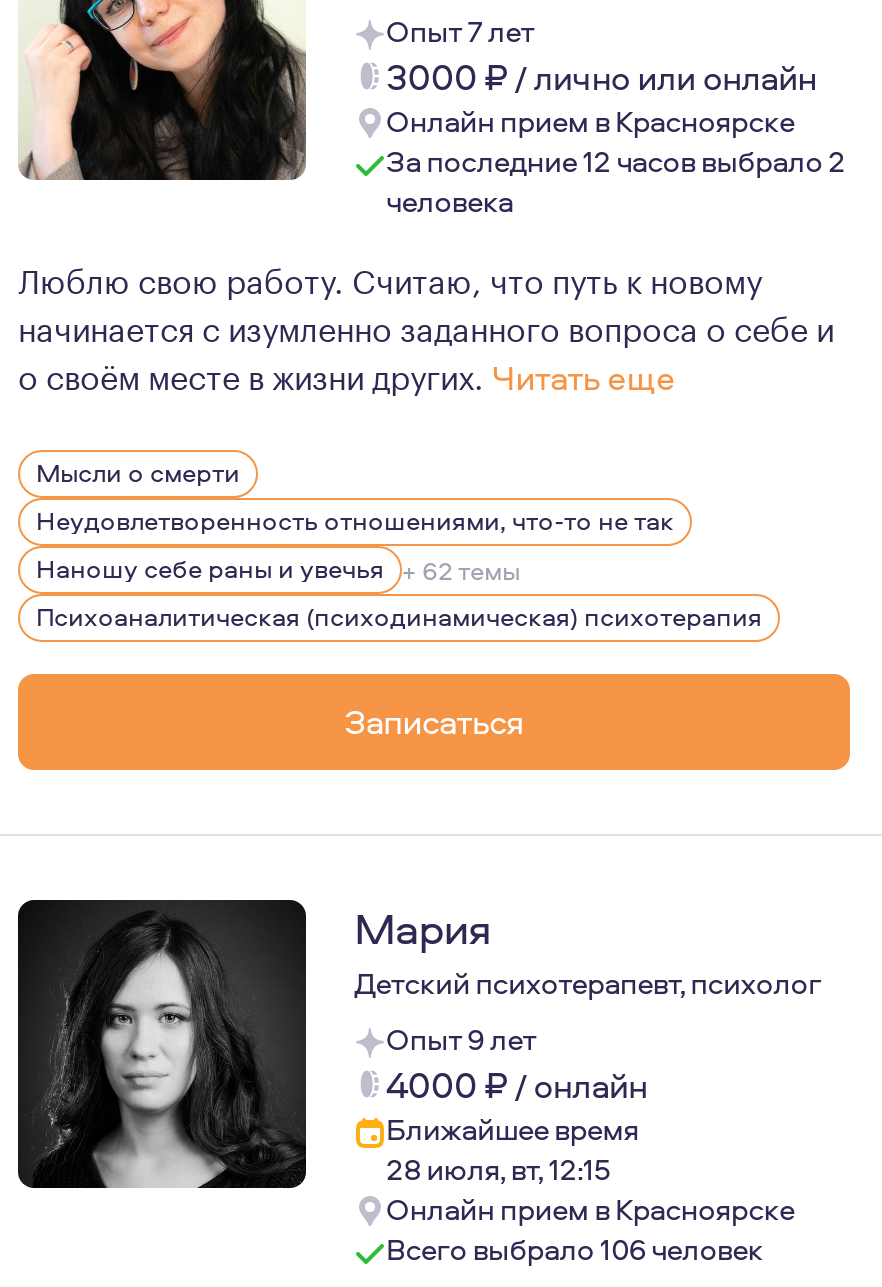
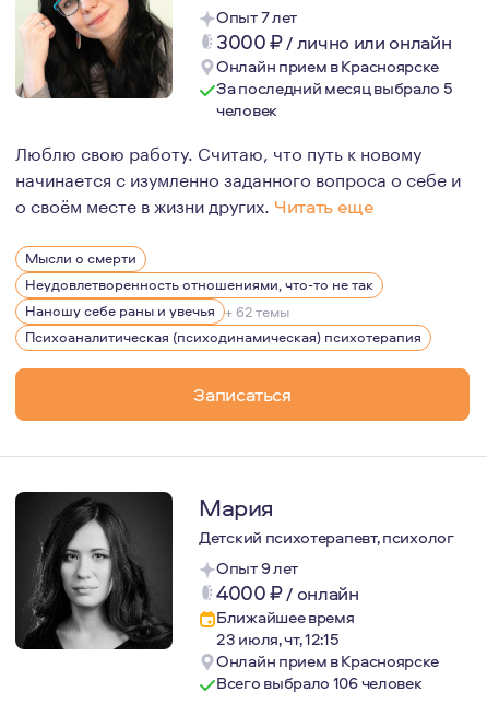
[386,140,845,222] За последние 12 часов выбрало 2 | человека -> [216,77,453,121] За последний месяц выбрало 5 | человек
[386,1148,611,1190] 28 июля, вт, 12:15 -> [216,627,339,650] 23 июля, чт, 12:15

